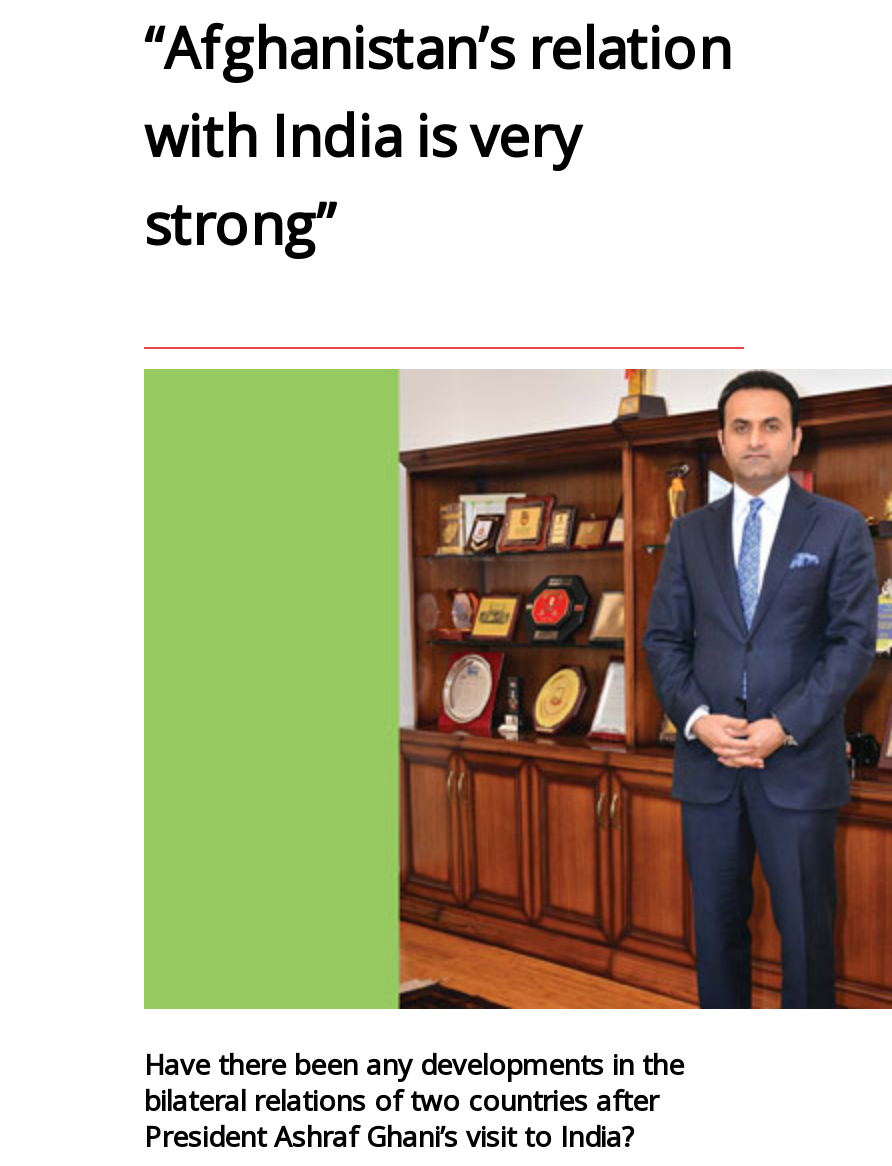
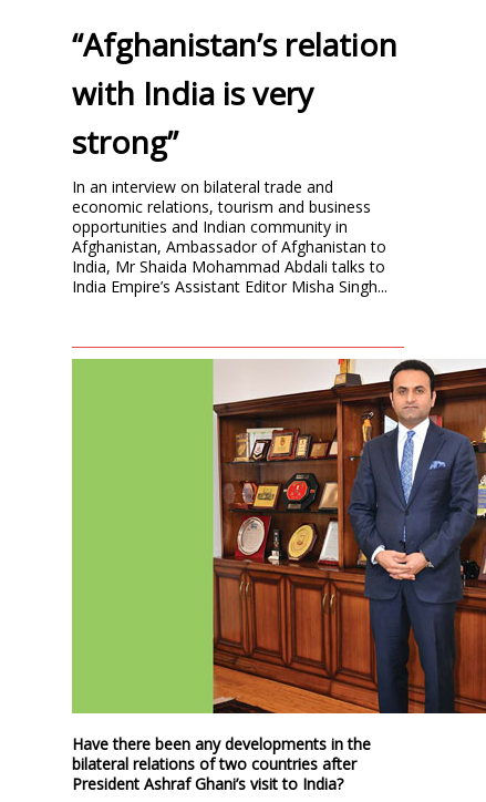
none -> [72,176,387,297] In an interview on bilateral trade and | economic relations, tourism and business | opportunities and Indian community in | Afghanistan, Ambassador of Afghanistan to | India, Mr Shaida Mohammad Abdali talks to | India Empire’s Assistant Editor Misha Singh...

